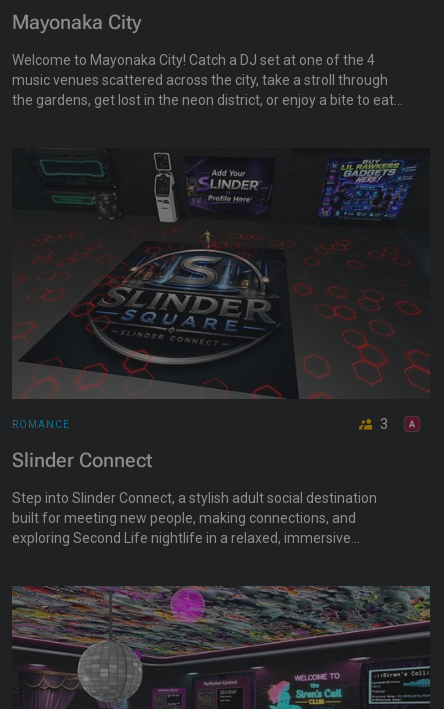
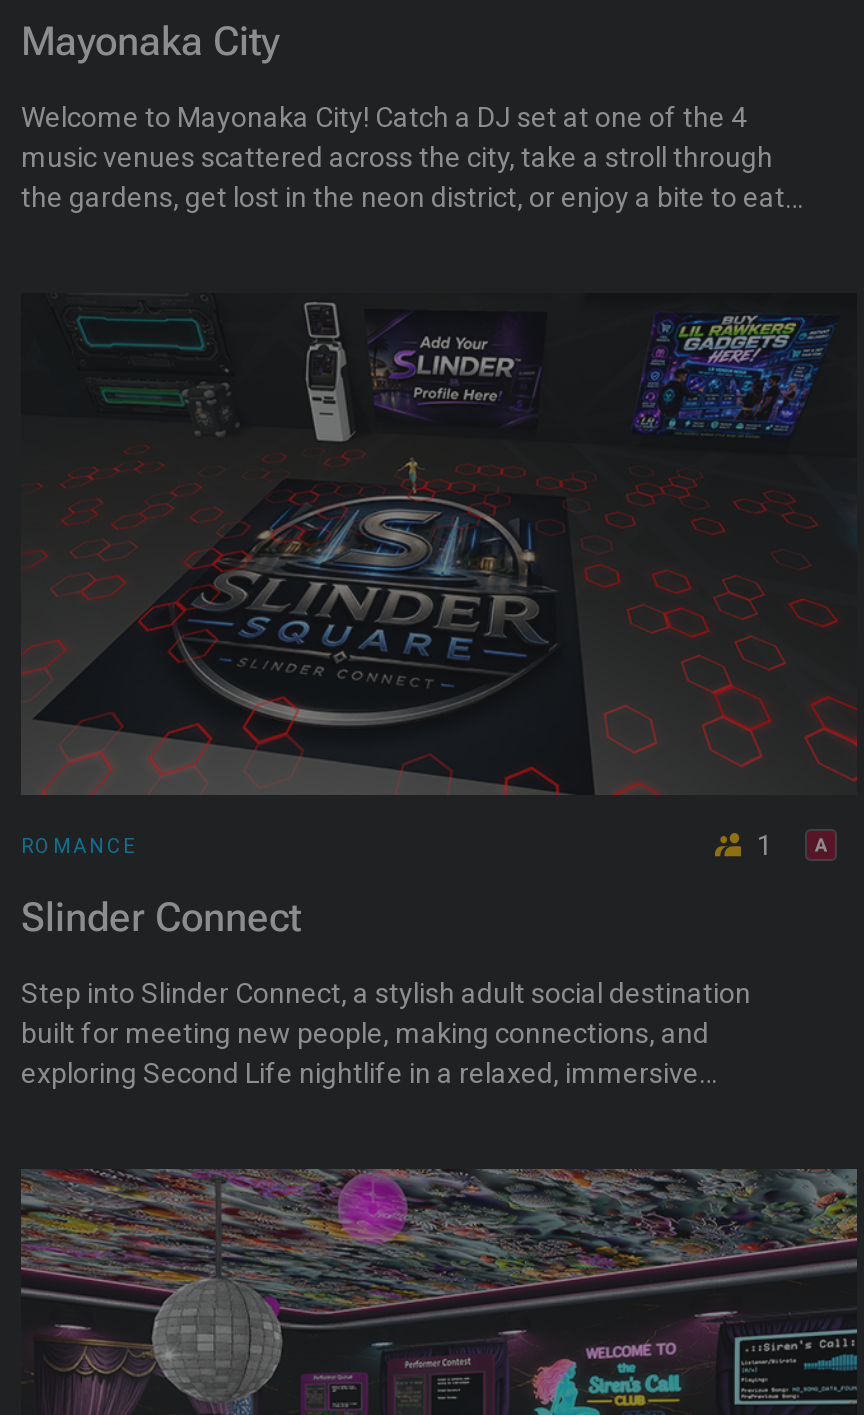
[380,416,388,432] 3 -> [757,829,773,861] 1

